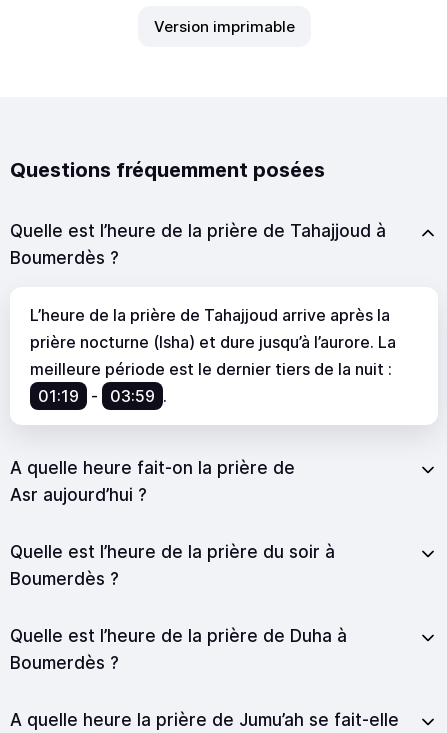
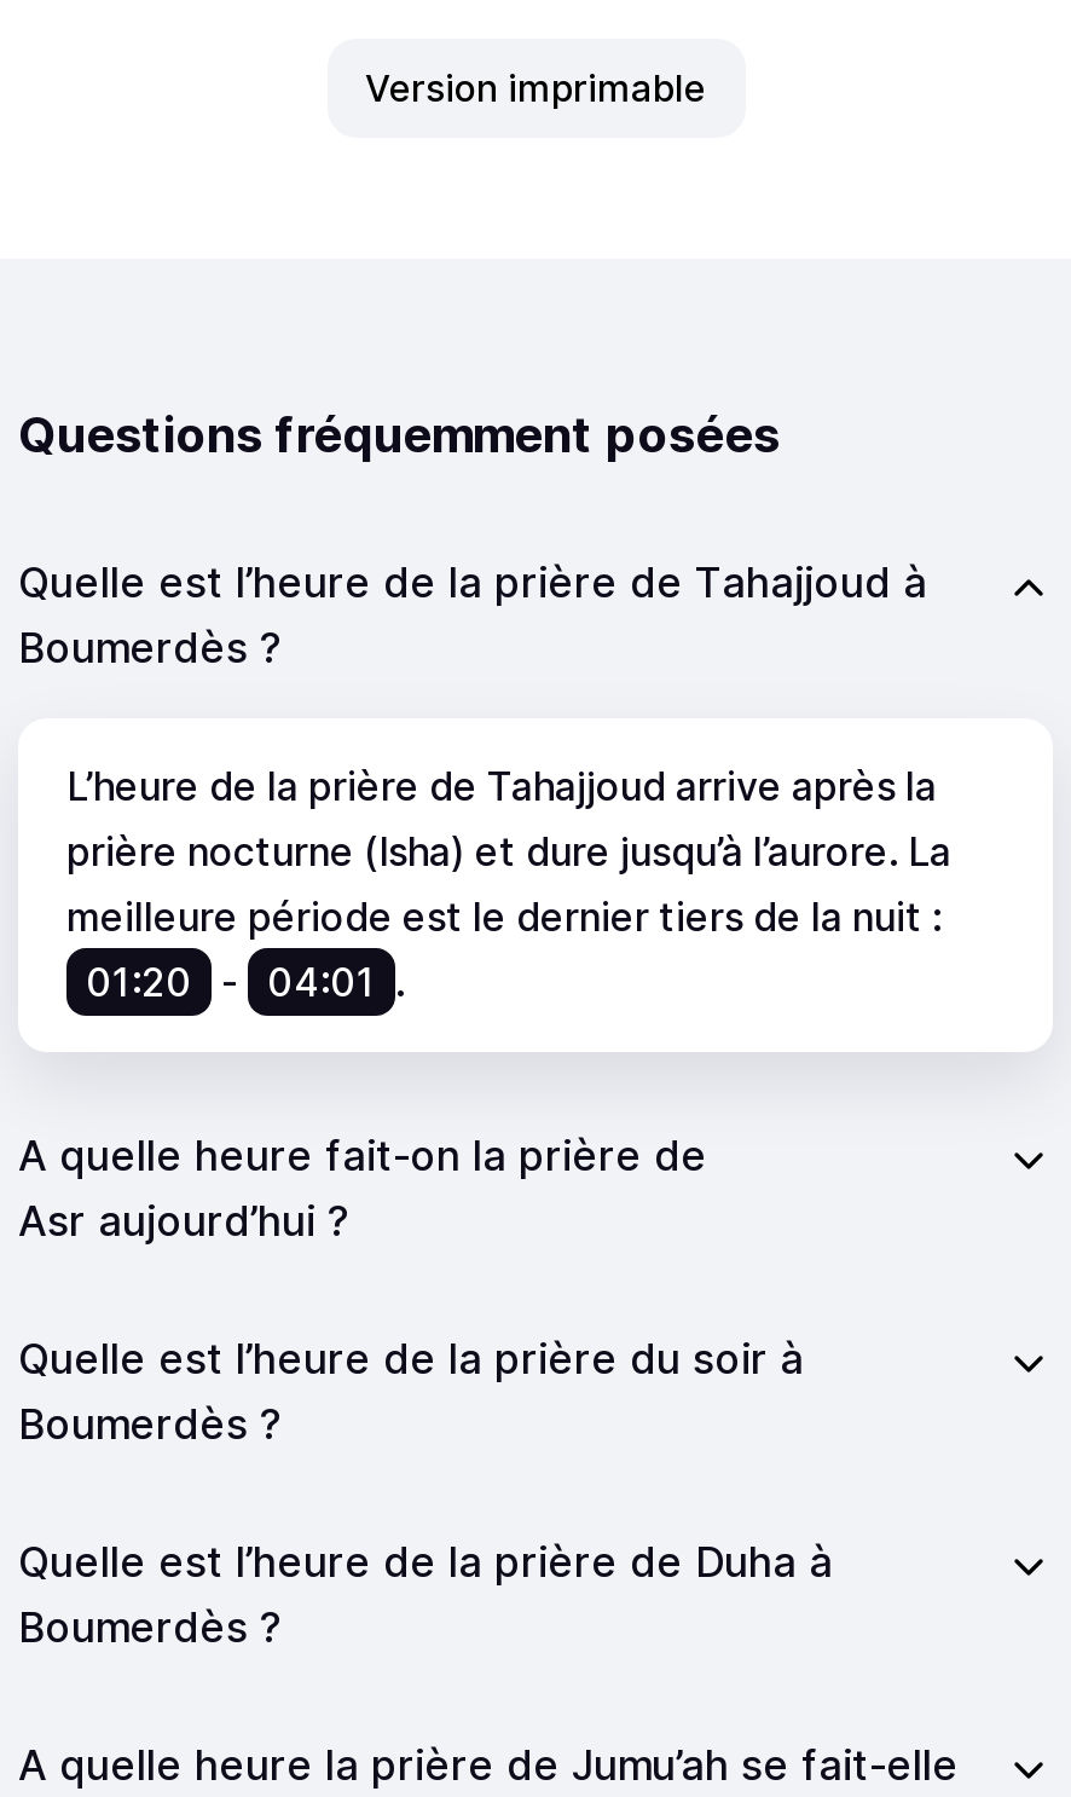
[38,386,167,406] 01:19 - 03:59 . -> [86,958,405,1006] 01:20 - 04:01 .

